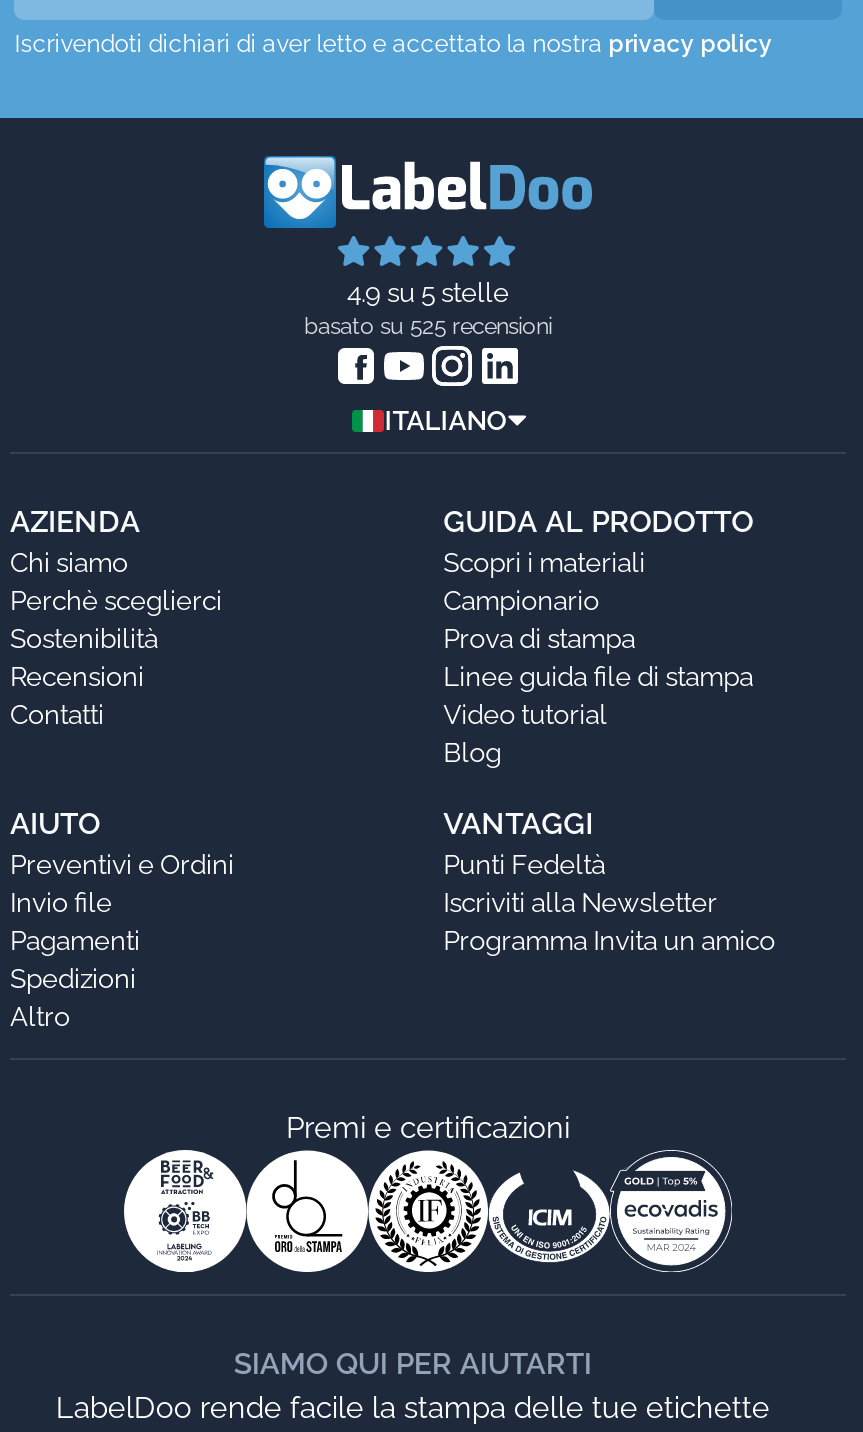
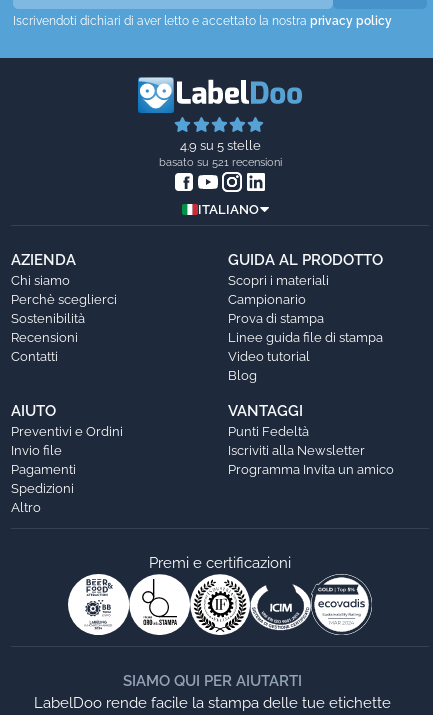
[304,311,552,339] basato su 525 recensioni -> [158,154,281,168] basato su 521 recensioni

